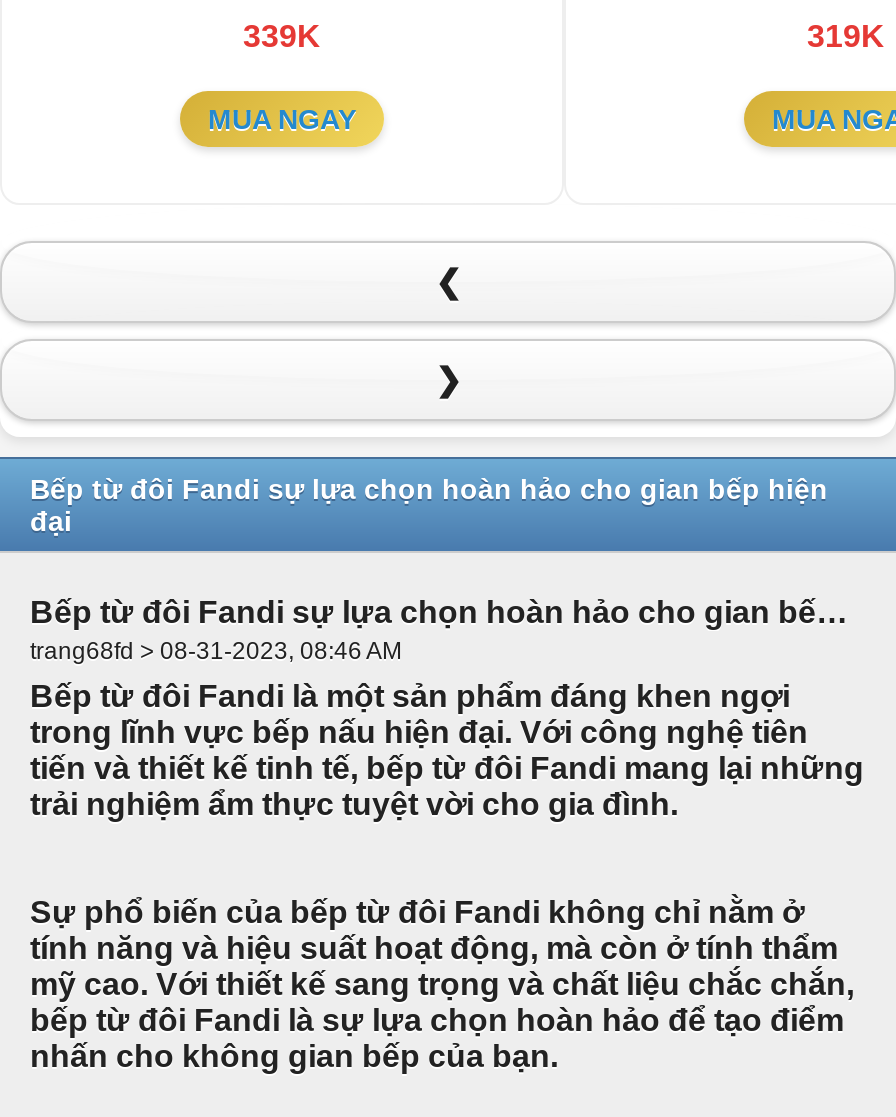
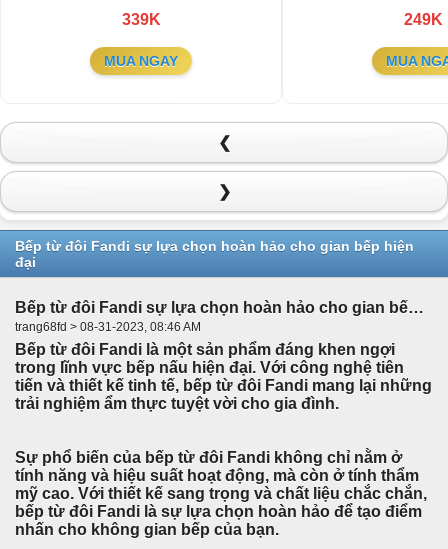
[807,18,885,52] 319K -> [403,10,442,27] 249K

